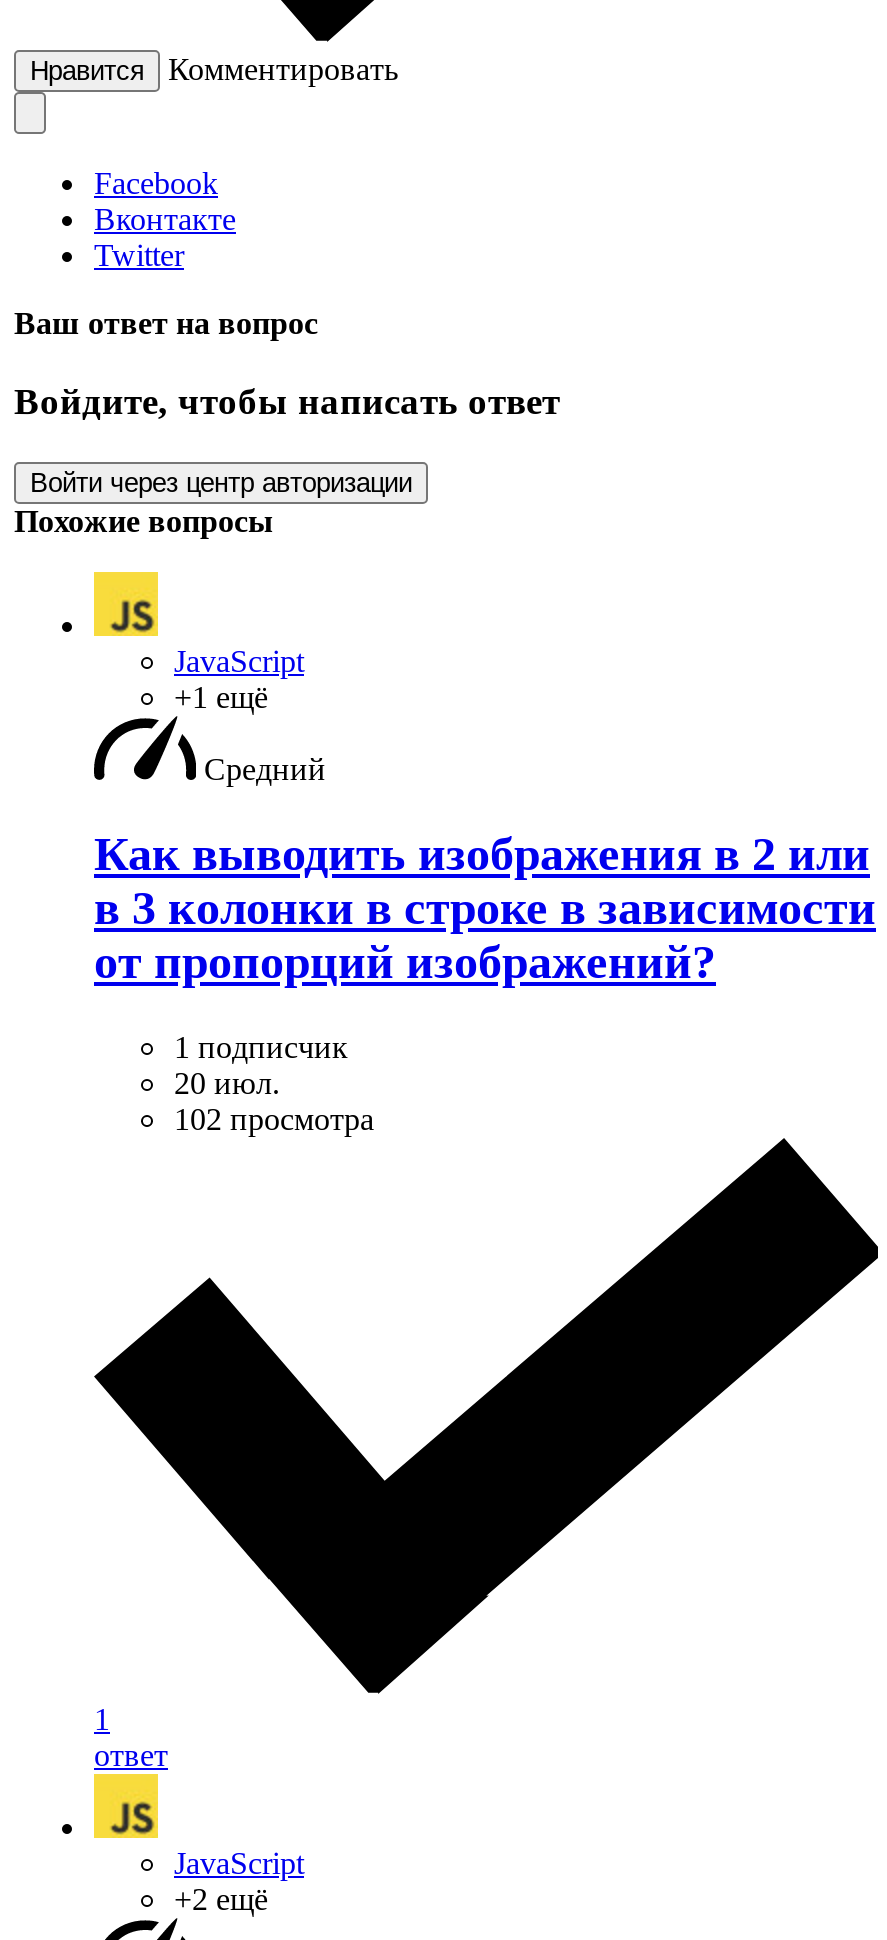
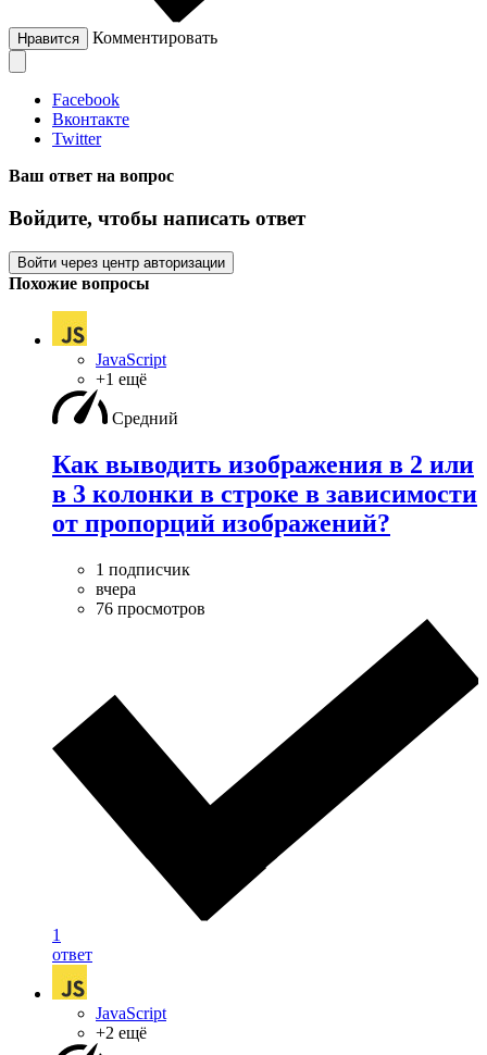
[174,1065,374,1135] 20 июл. | 102 просмотра -> [96,579,205,617] вчера | 76 просмотров

